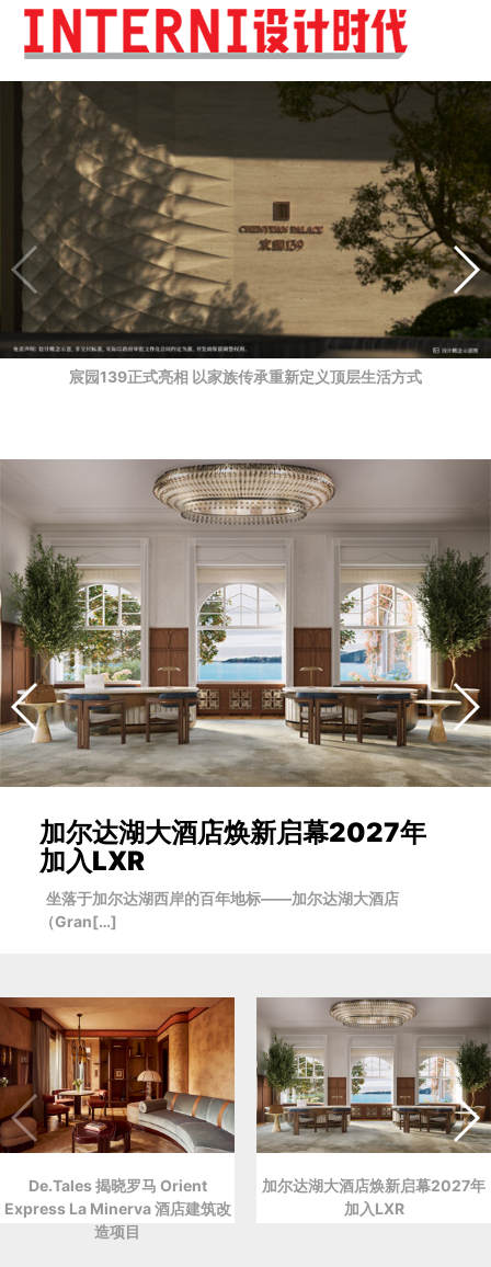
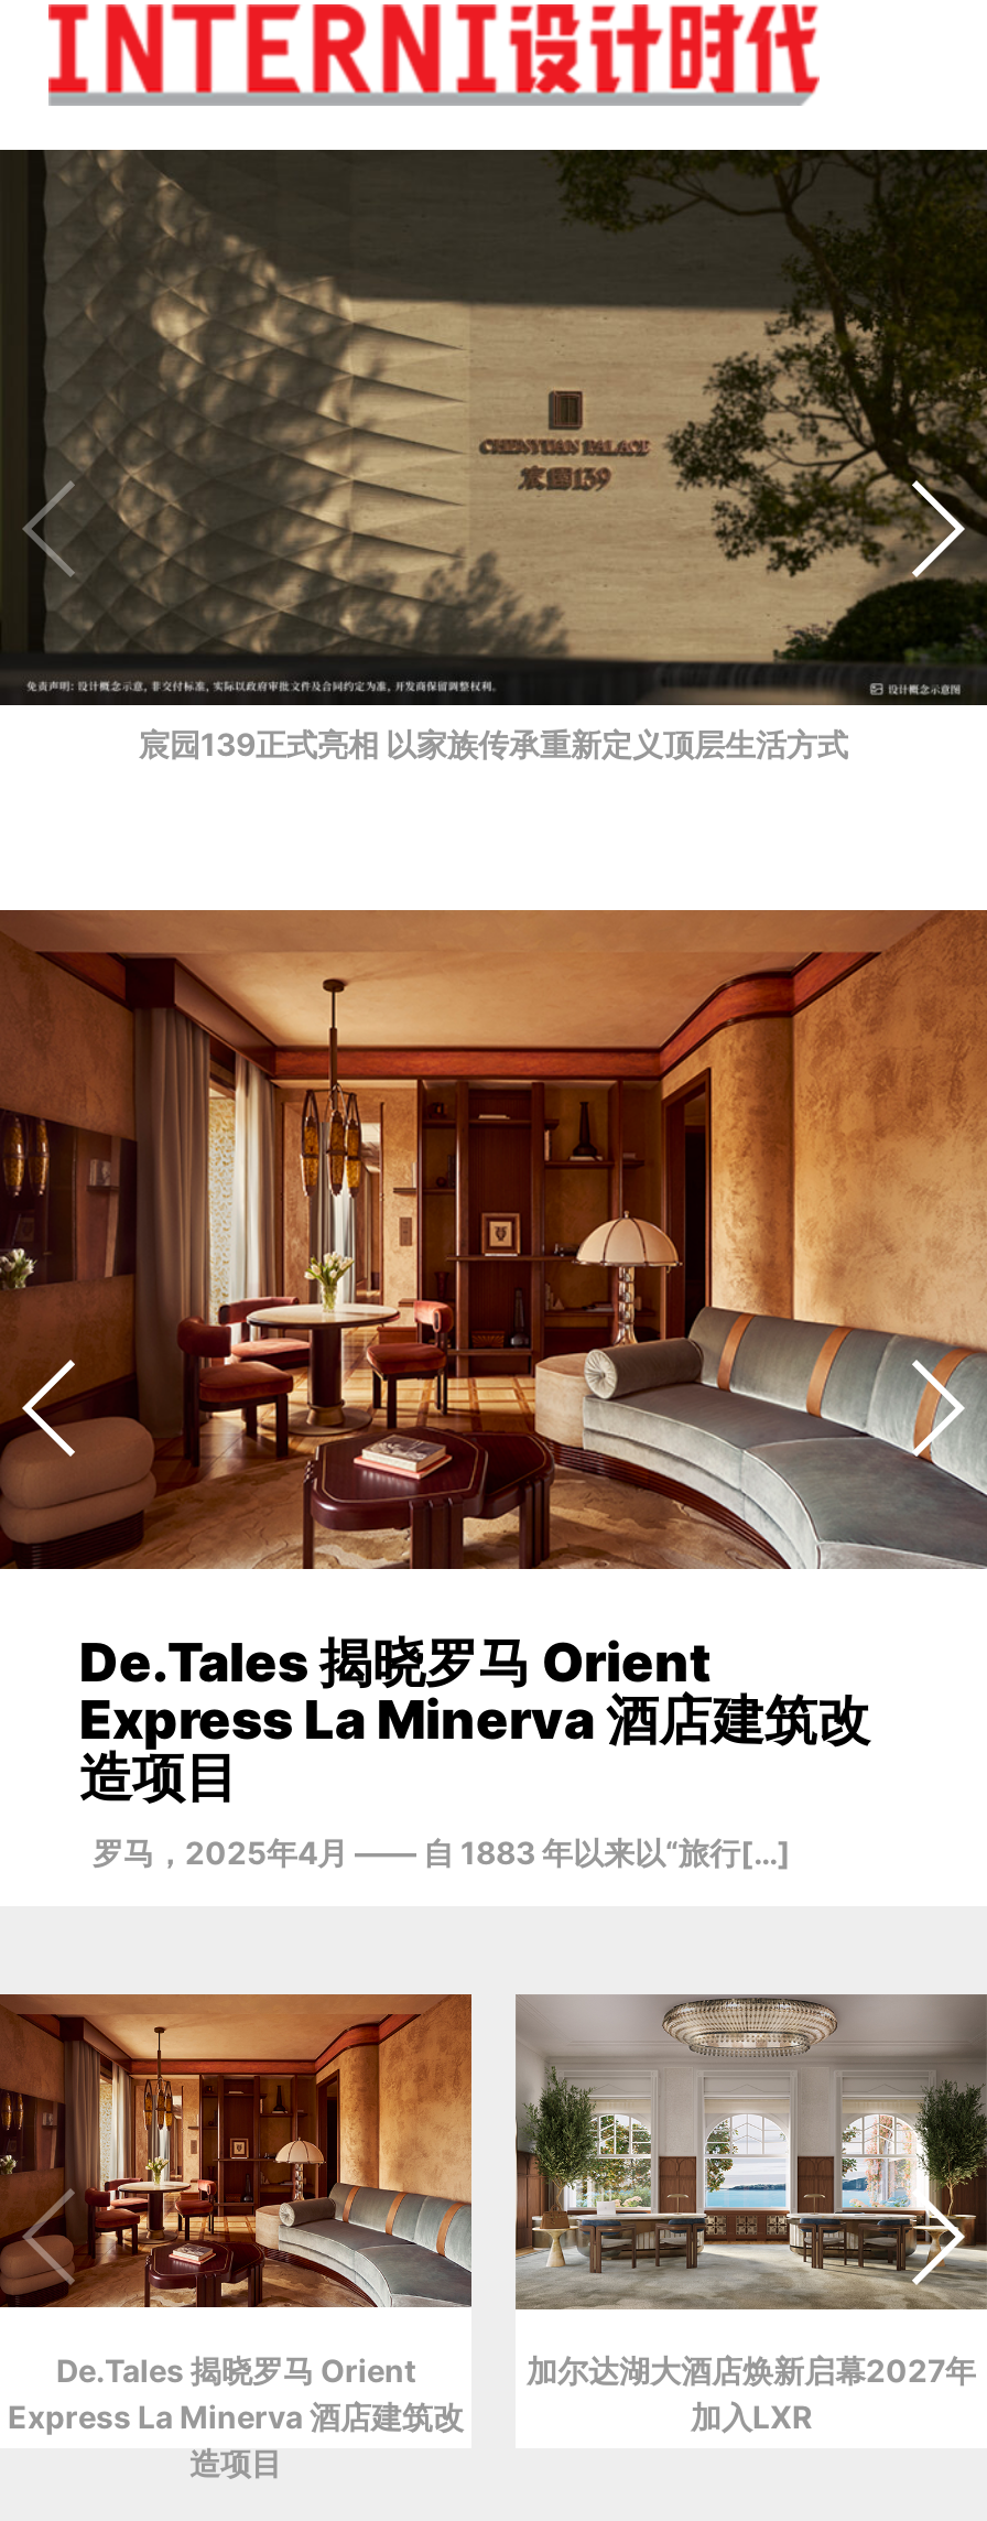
[3,459,488,931] [image] | 加尔达湖大酒店焕新启幕2027年 | 加入LXR | 坐落于加尔达湖西岸的百年地标——加尔达湖大酒店 | （Gran[…] -> [7,908,980,1870] [image] | De.Tales 揭晓罗马 Orient | Express La Minerva 酒店建筑改 | 造项目 | 罗马，2025年4月 —— 自 1883 年以来以“旅行[…]

